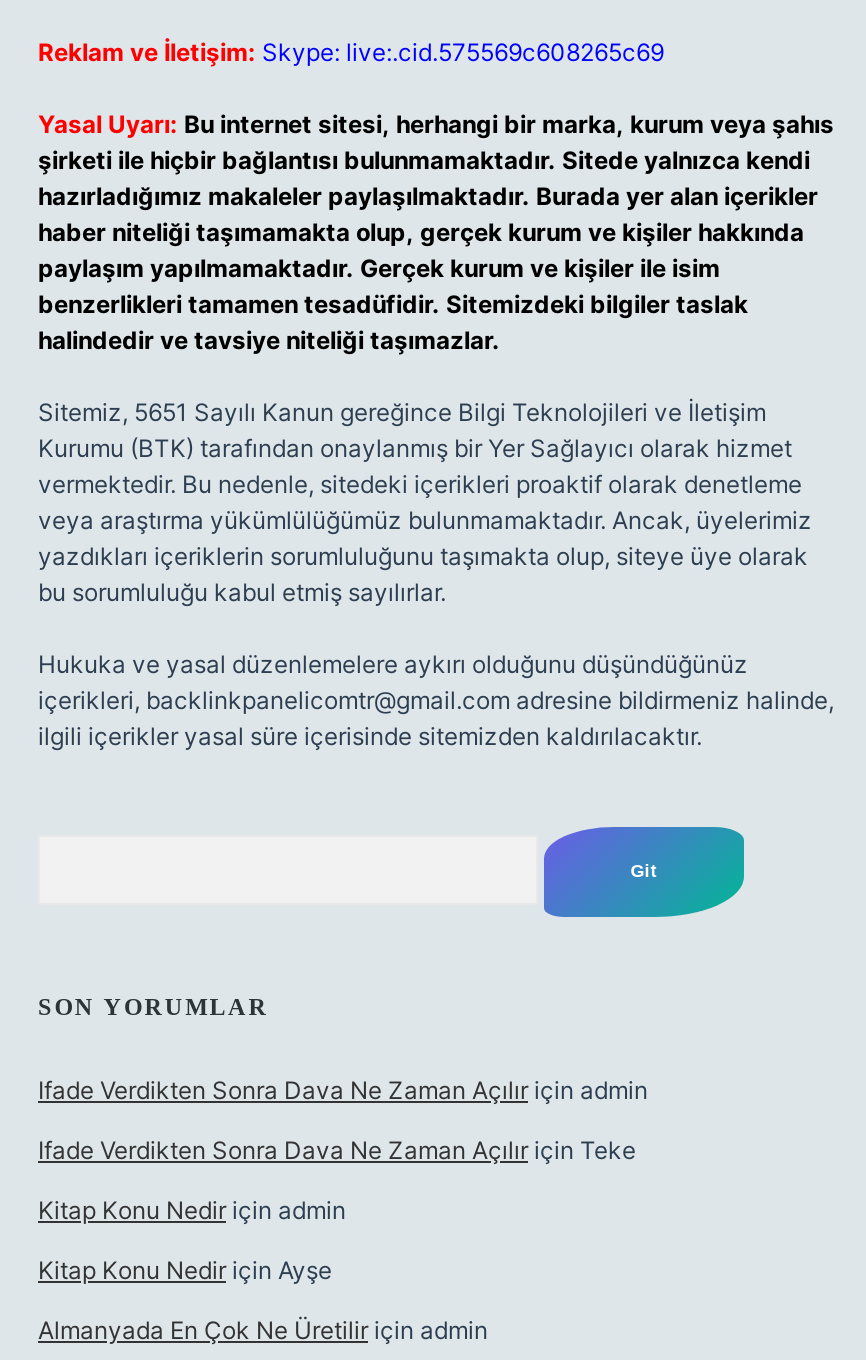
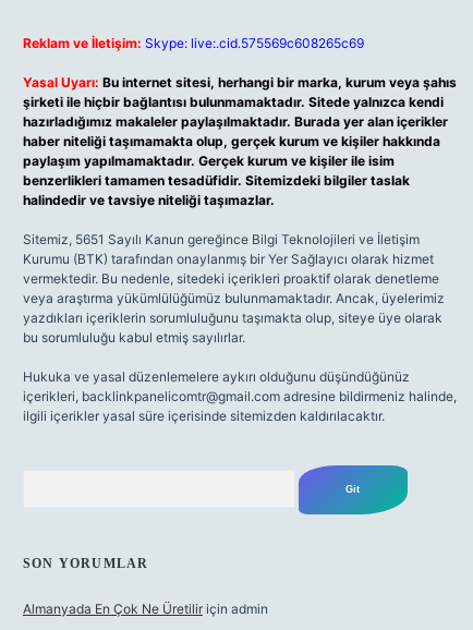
[38,1075,648,1285] Ifade Verdikten Sonra Dava Ne Zaman Açılır için admin | Ifade Verdikten Sonra Dava Ne Zaman Açılır için Teke | Kitap Konu Nedir için admin | Kitap Konu Nedir için Ayşe -> none

